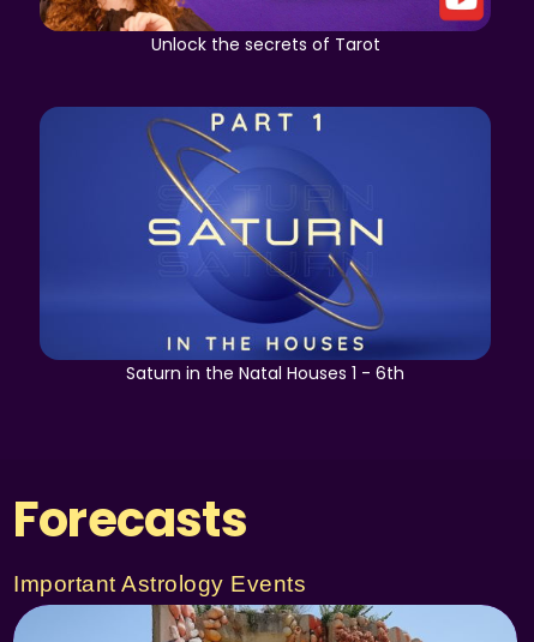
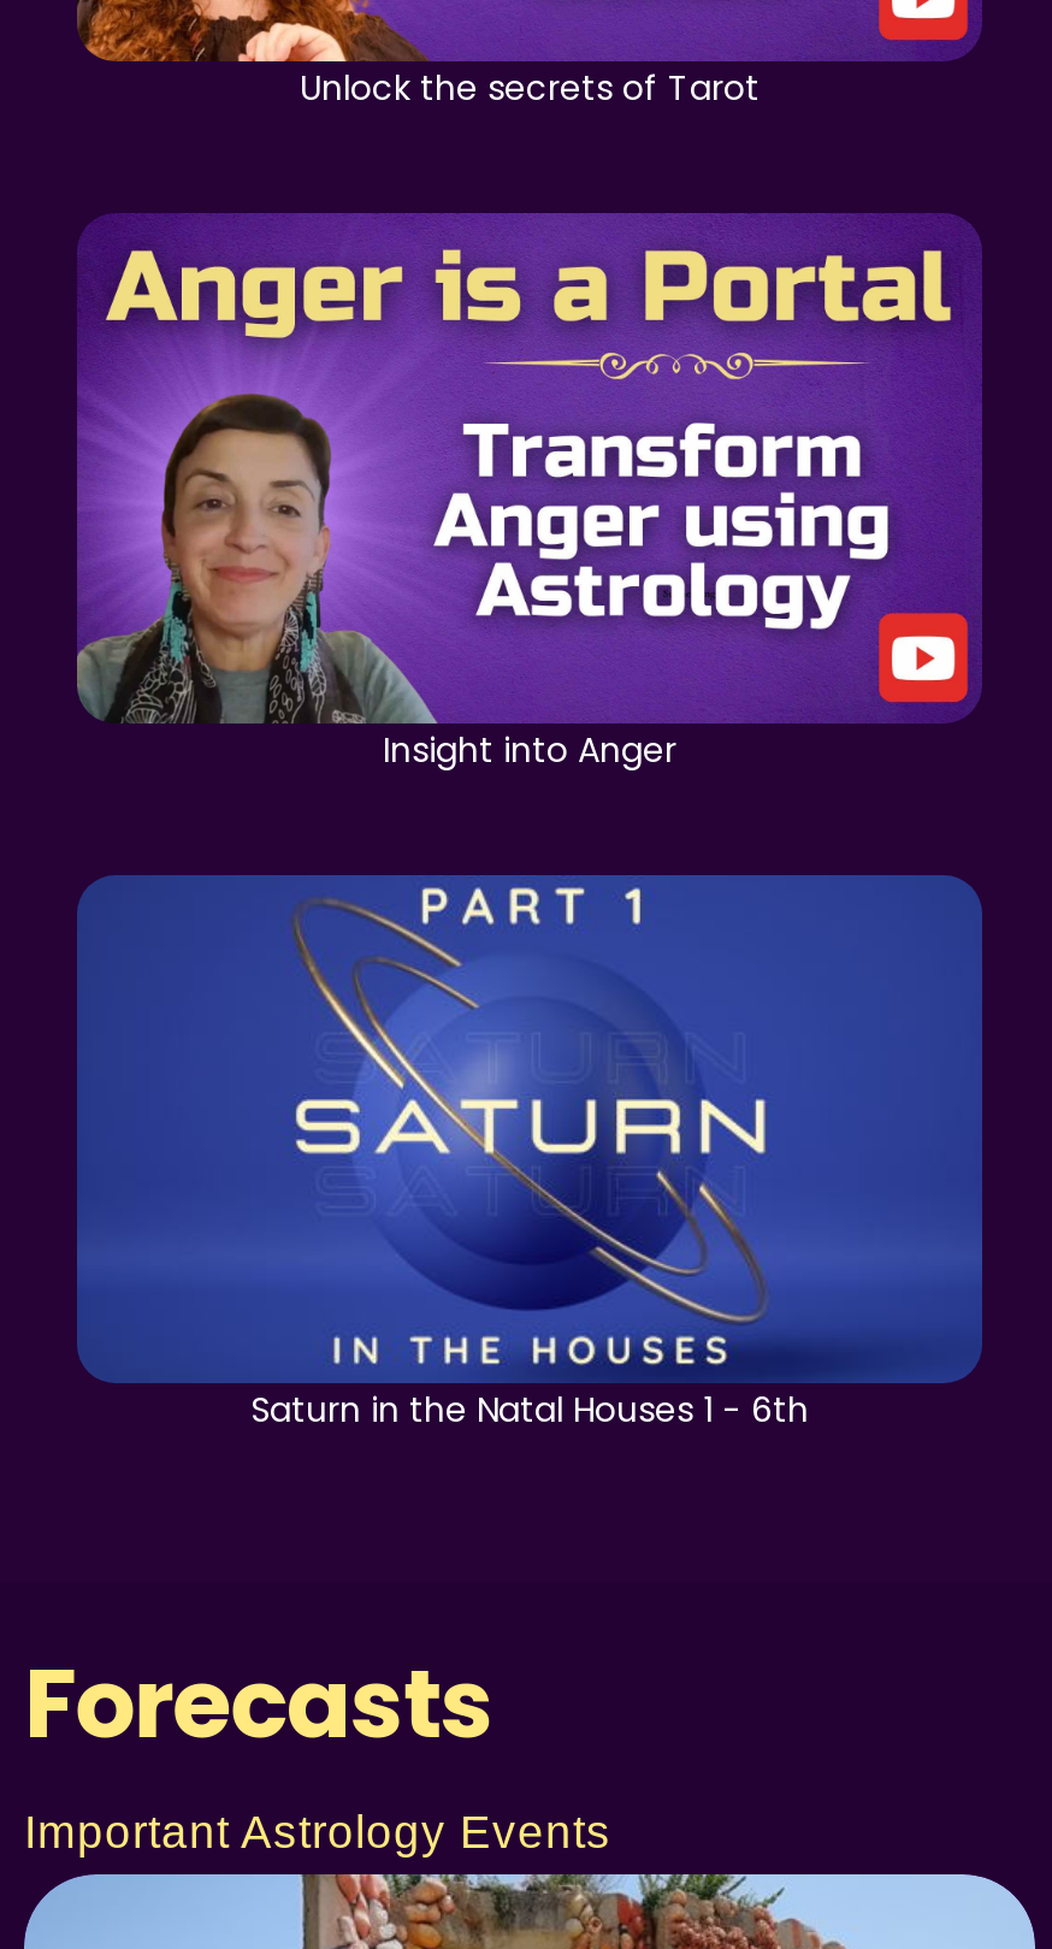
none -> [77,214,968,774] [image] | Insight into Anger

